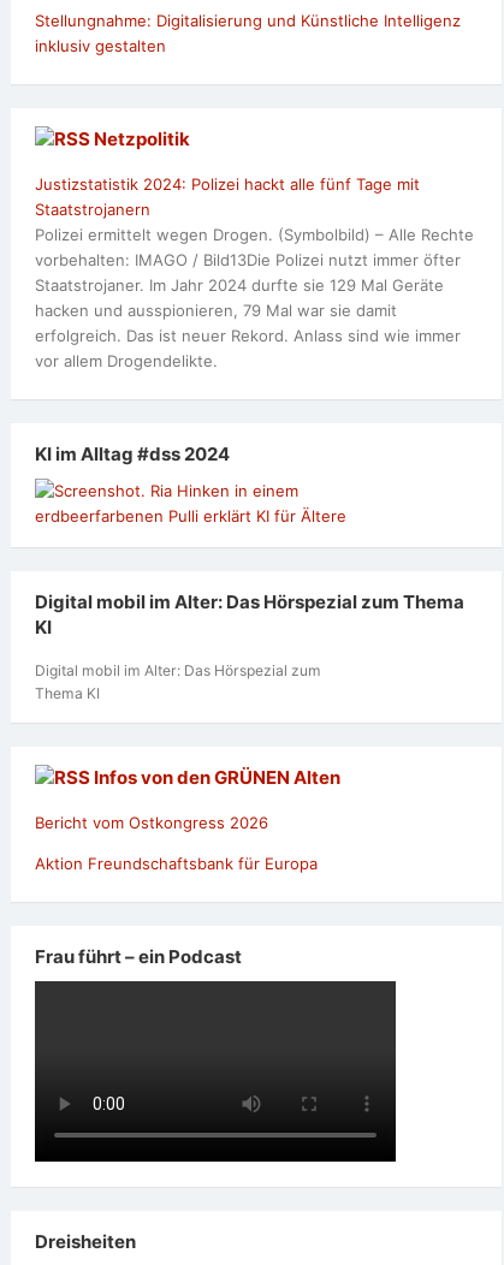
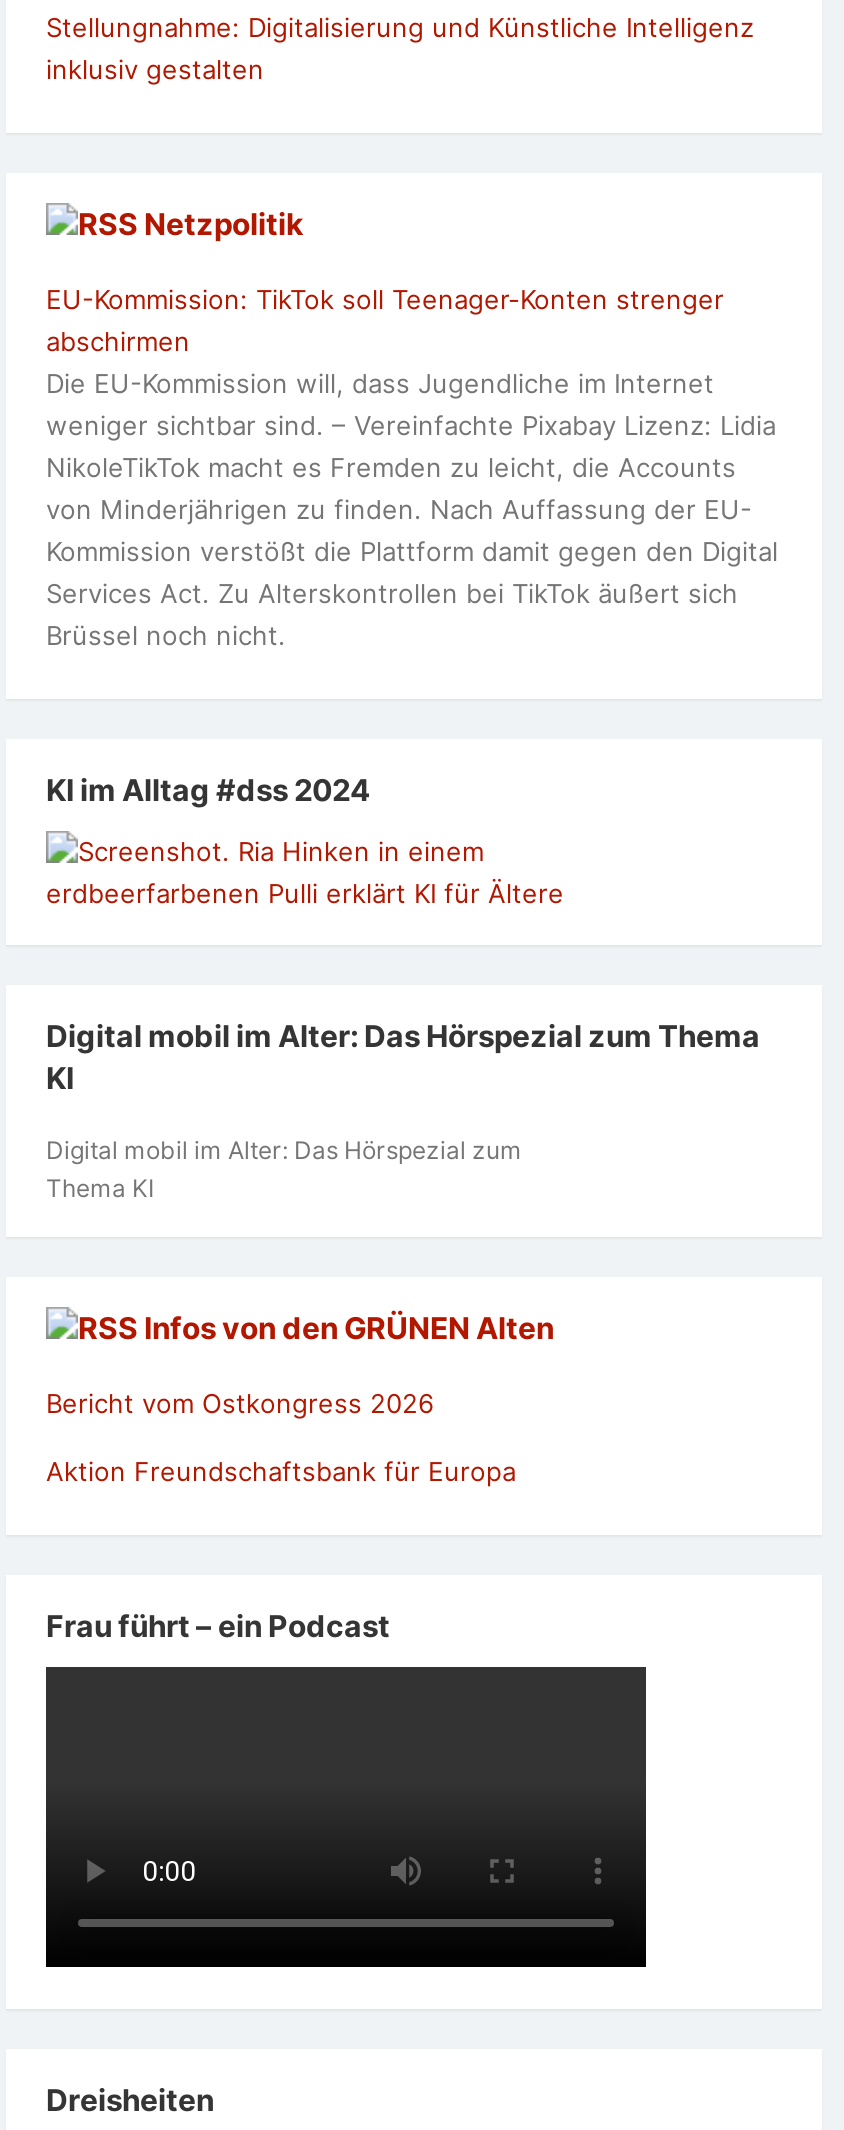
[35,174,474,370] Justizstatistik 2024: Polizei hackt alle fünf Tage mit | Staatstrojanern | Polizei ermittelt wegen Drogen. (Symbolbild) – Alle Rechte | vorbehalten: IMAGO / Bild13Die Polizei nutzt immer öfter | Staatstrojaner. Im Jahr 2024 durfte sie 129 Mal Geräte | hacken und ausspionieren, 79 Mal war sie damit | erfolgreich. Das ist neuer Rekord. Anlass sind wie immer | vor allem Drogendelikte. -> [46,283,778,651] EU-Kommission: TikTok soll Teenager-Konten strenger | abschirmen | Die EU-Kommission will, dass Jugendliche im Internet | weniger sichtbar sind. – Vereinfachte Pixabay Lizenz: Lidia | NikoleTikTok macht es Fremden zu leicht, die Accounts | von Minderjährigen zu finden. Nach Auffassung der EU- | Kommission verstößt die Plattform damit gegen den Digital | Services Act. Zu Alterskontrollen bei TikTok äußert sich | Brüssel noch nicht.

